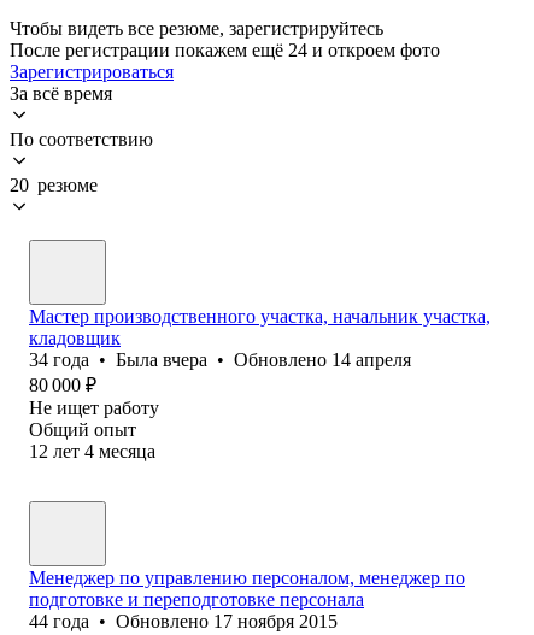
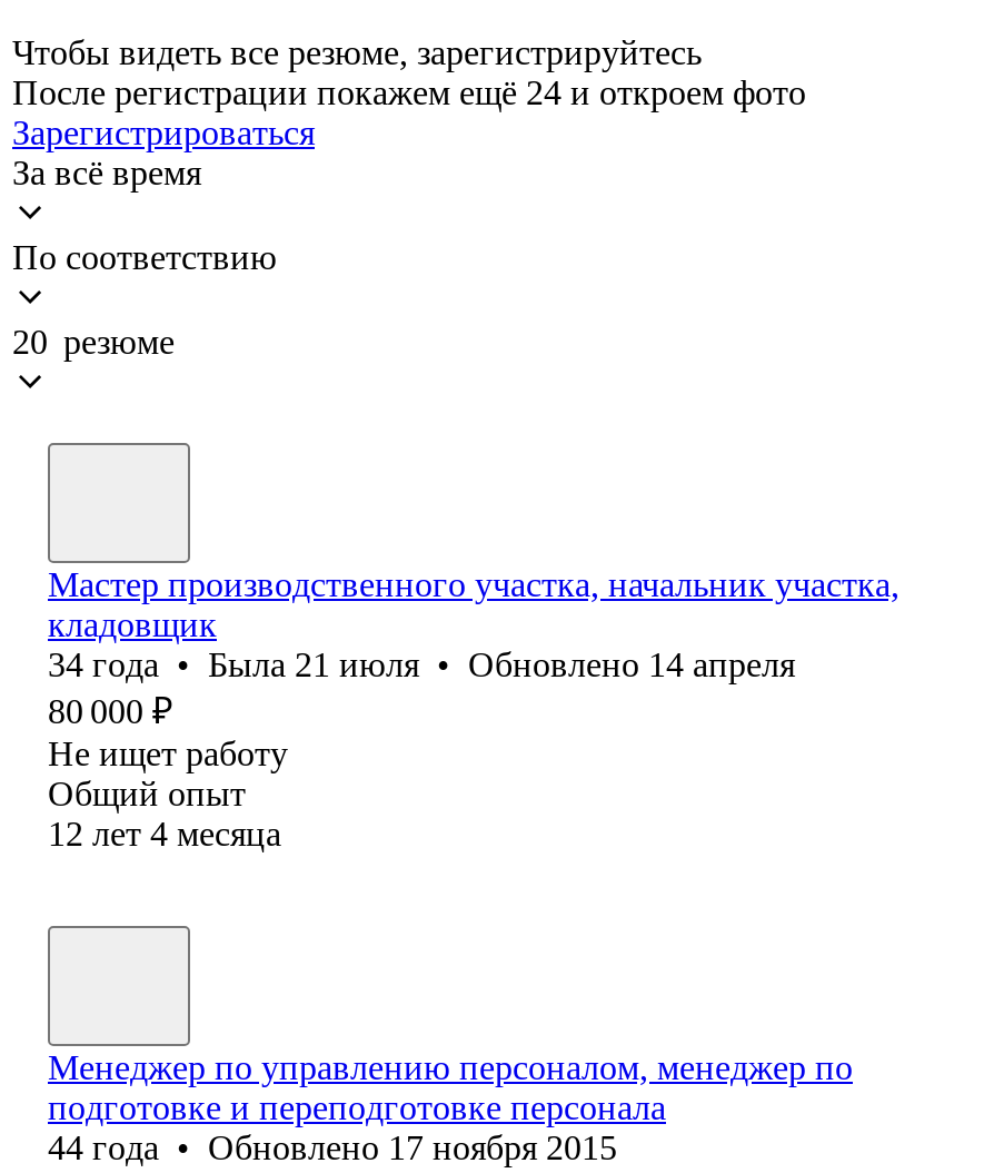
[29,349,411,370] 34 года • Была вчера • Обновлено 14 апреля -> [48,645,795,683] 34 года • Была 21 июля • Обновлено 14 апреля

